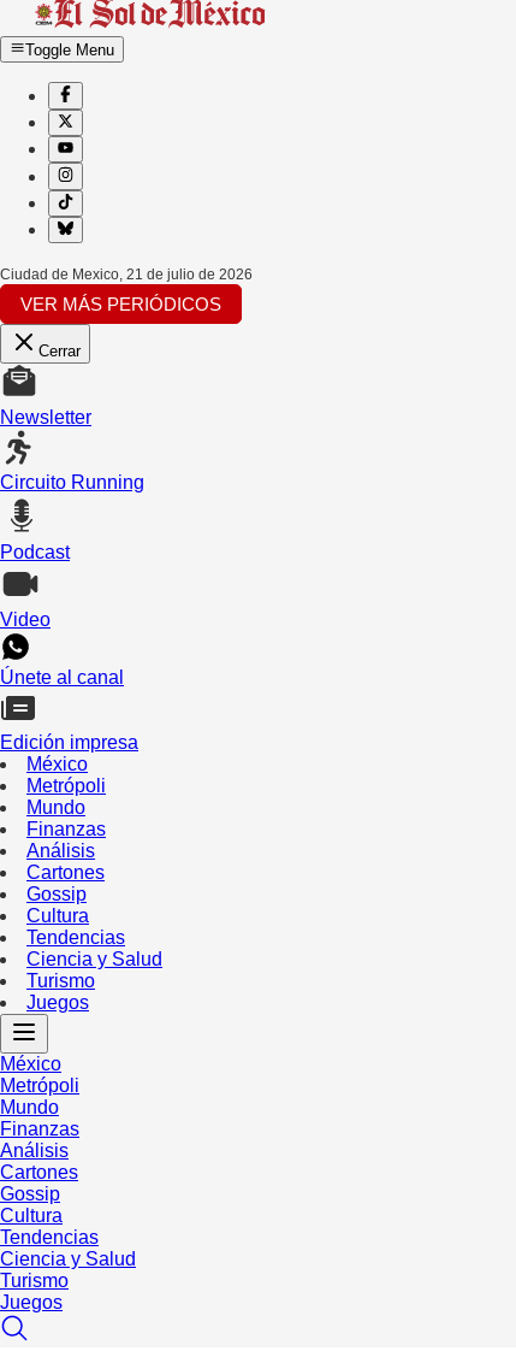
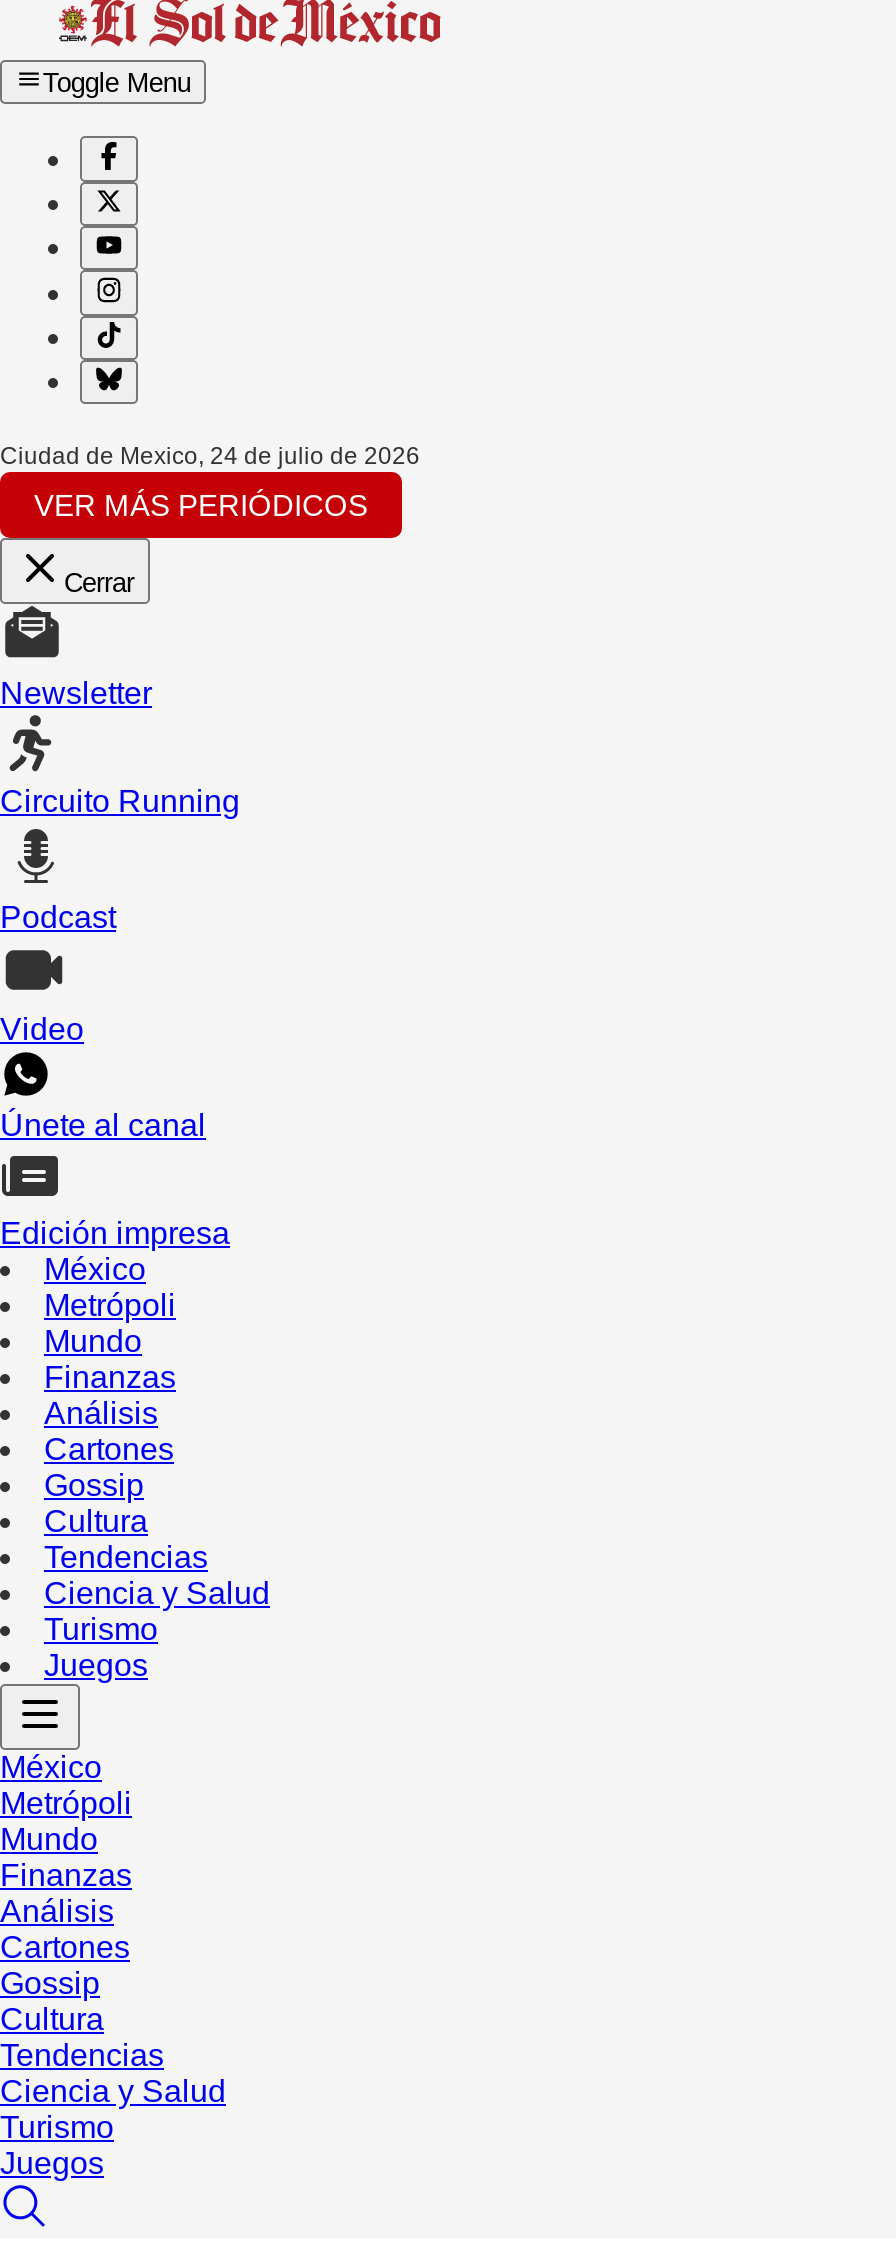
[0,266,253,283] Ciudad de Mexico, 21 de julio de 2026 -> [0,443,420,471] Ciudad de Mexico, 24 de julio de 2026

